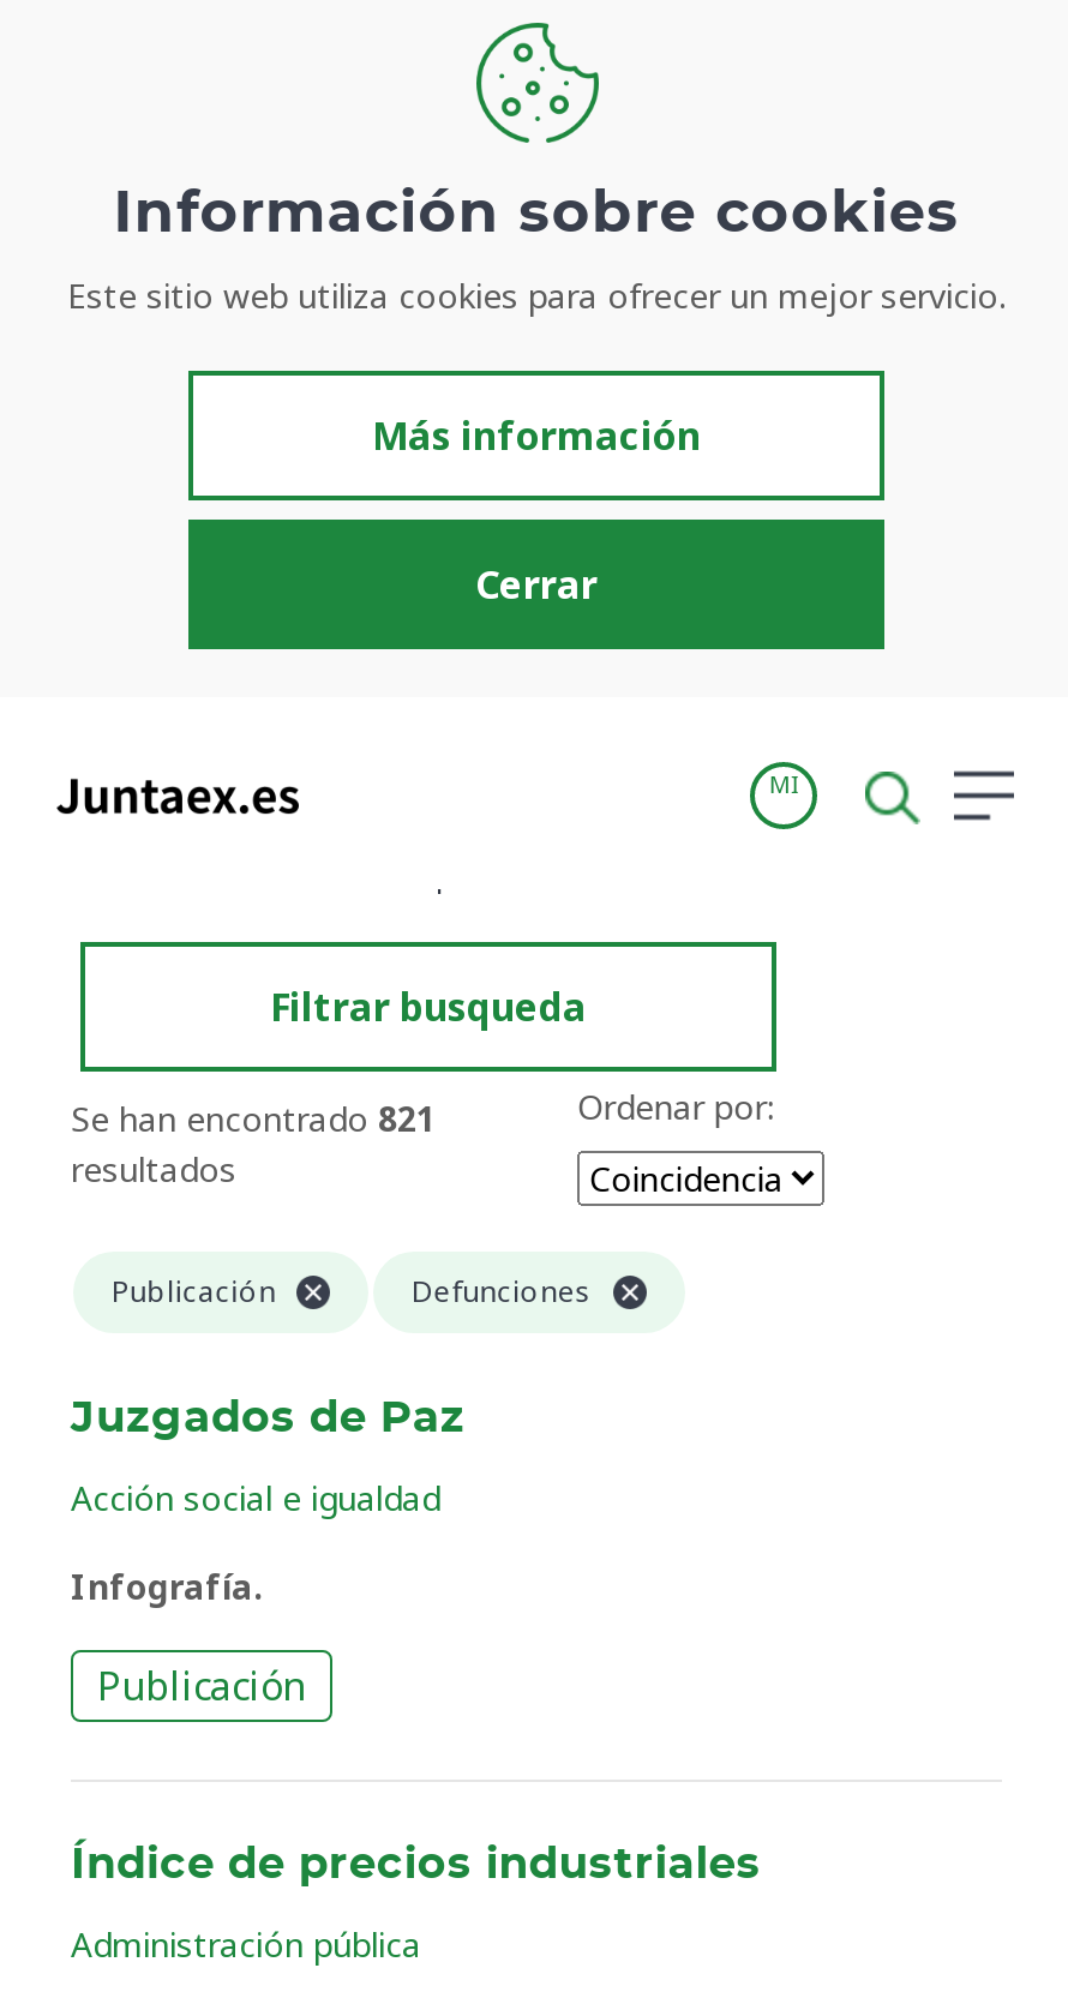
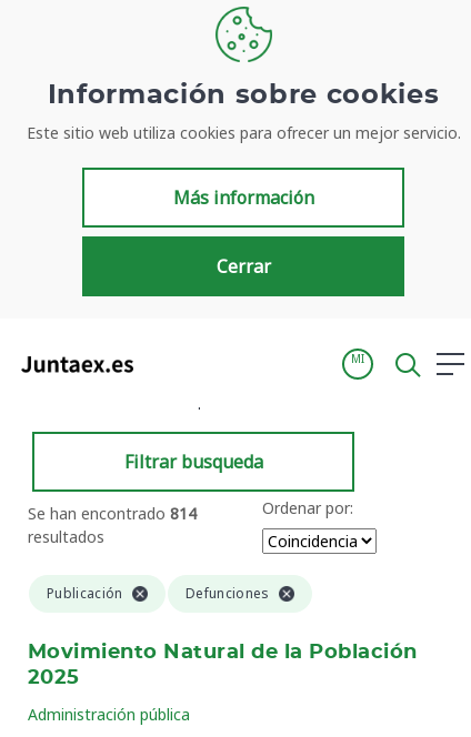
[71,1096,436,1141] Se han encontrado 821 -> [28,503,197,524] Se han encontrado 814
[71,1398,761,1888] Juzgados de Paz | Acción social e igualdad | Infografía. | Publicación | Índice de precios industriales -> [28,643,417,688] Movimiento Natural de la Población | 2025

